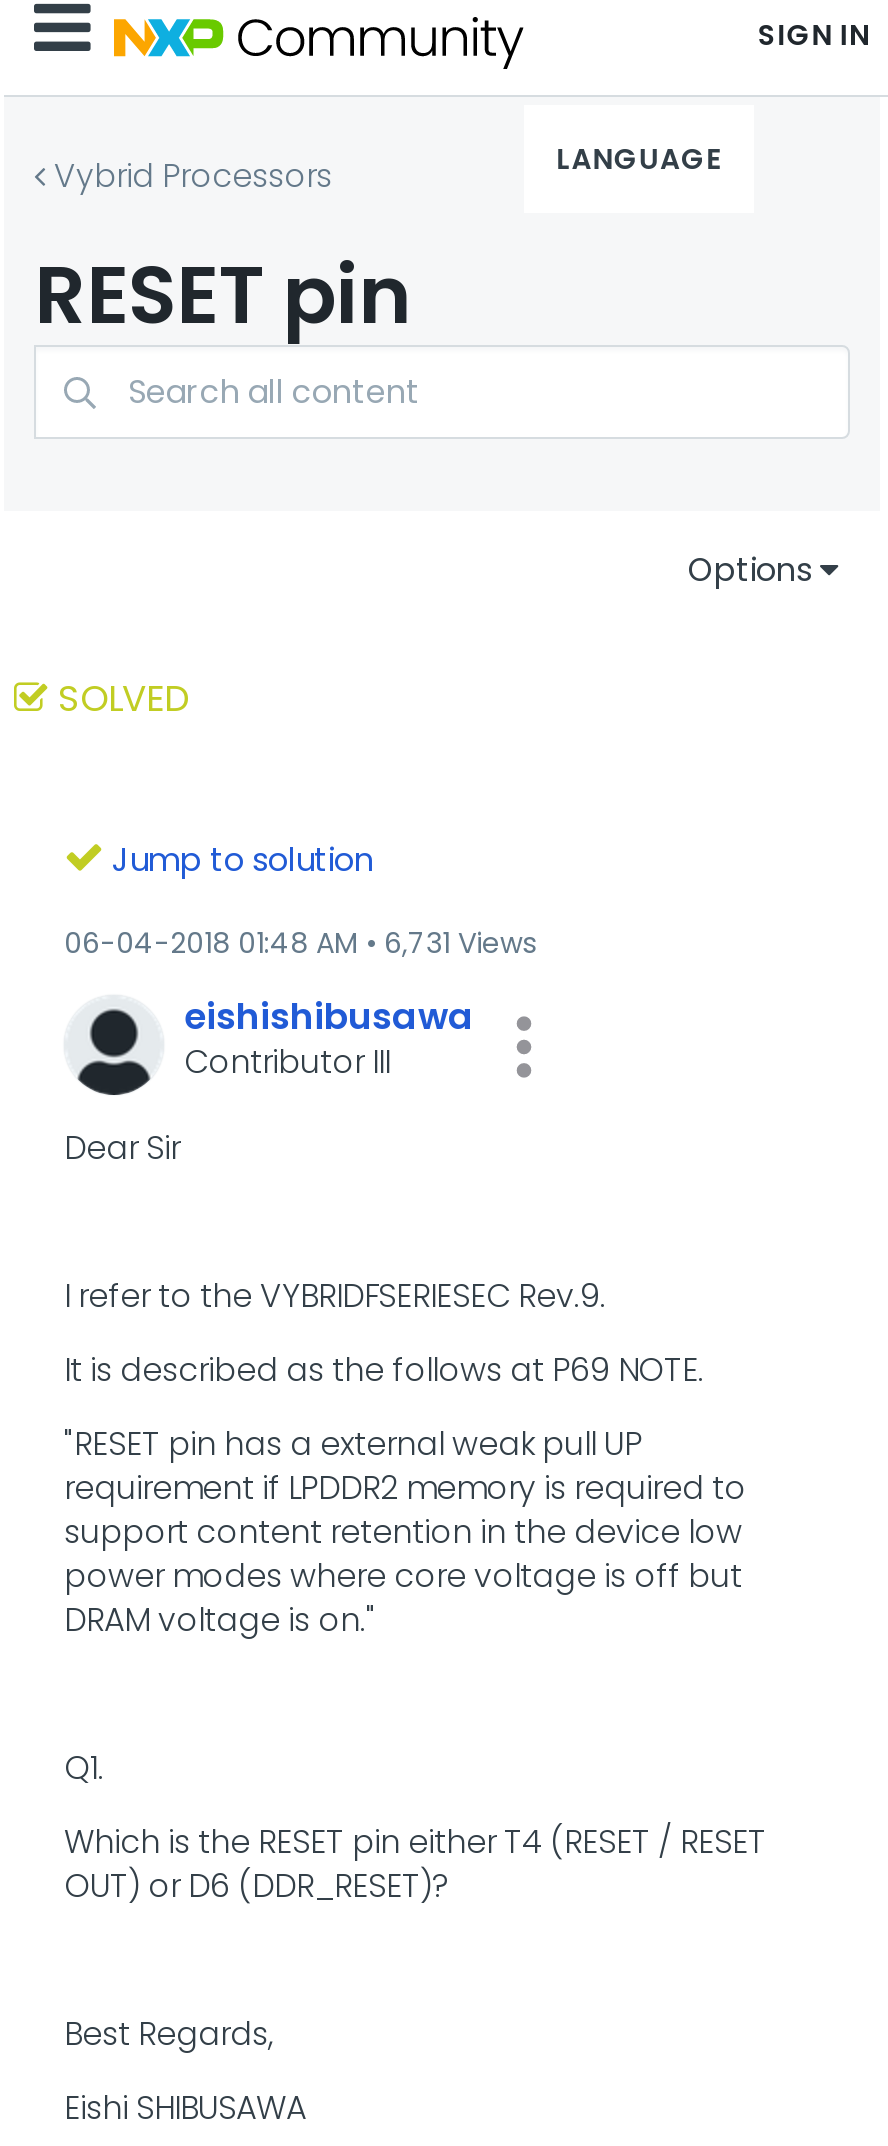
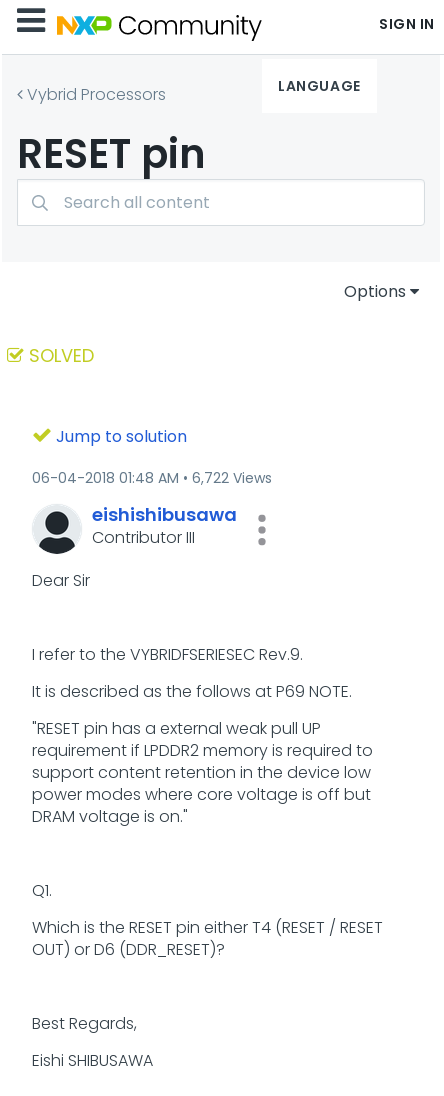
[64,923,536,963] 06-04-2018 01:48 AM 6,731 Views -> [32,468,272,488] 06-04-2018 01:48 AM 6,722 Views

